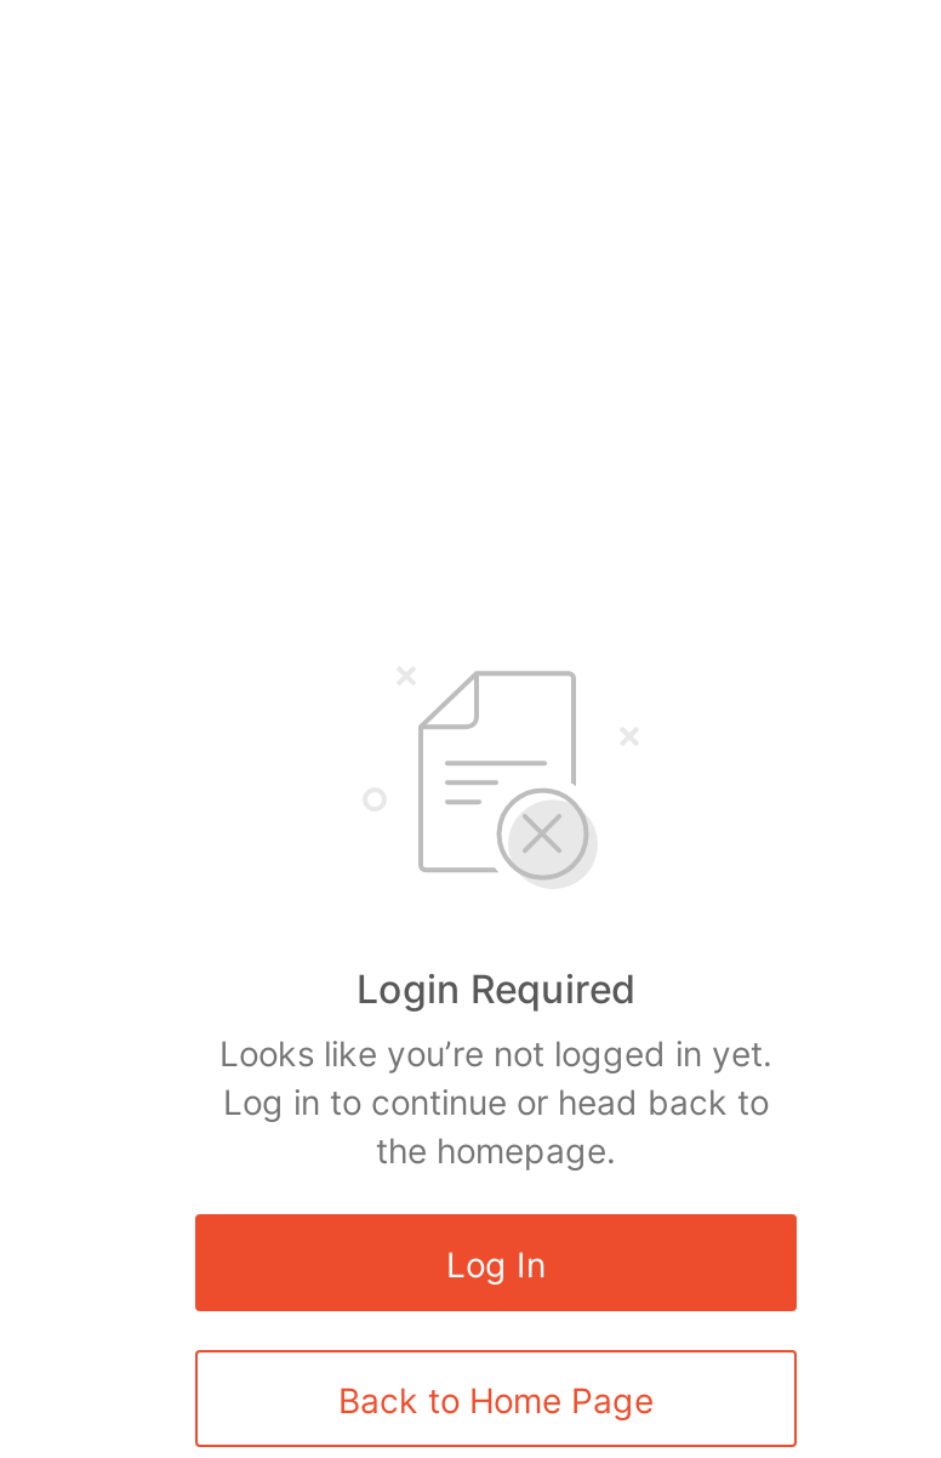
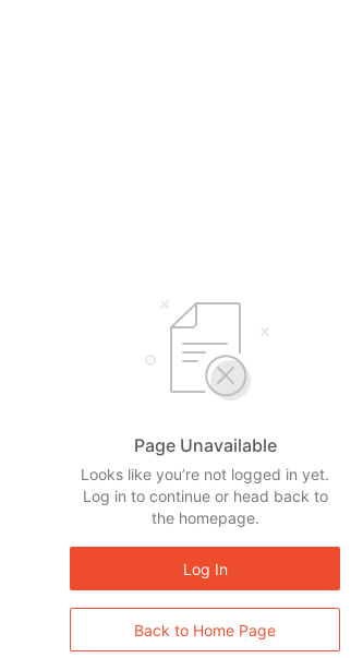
[357,964,635,1013] Login Required -> [134,434,276,456] Page Unavailable

